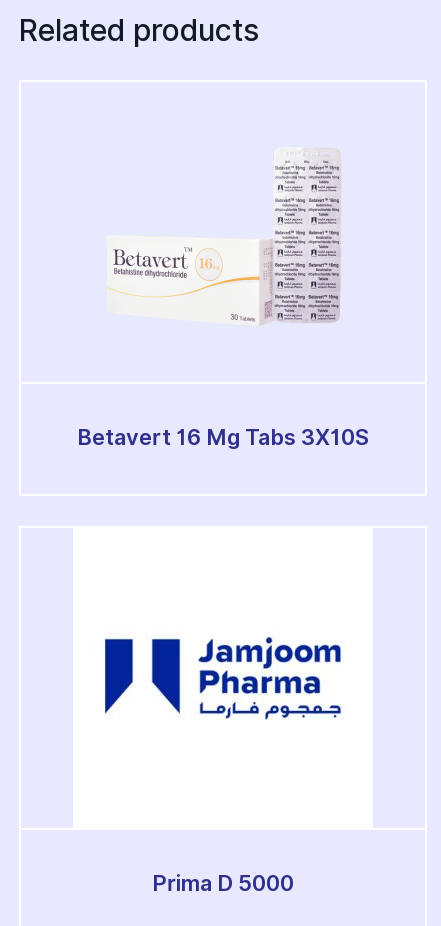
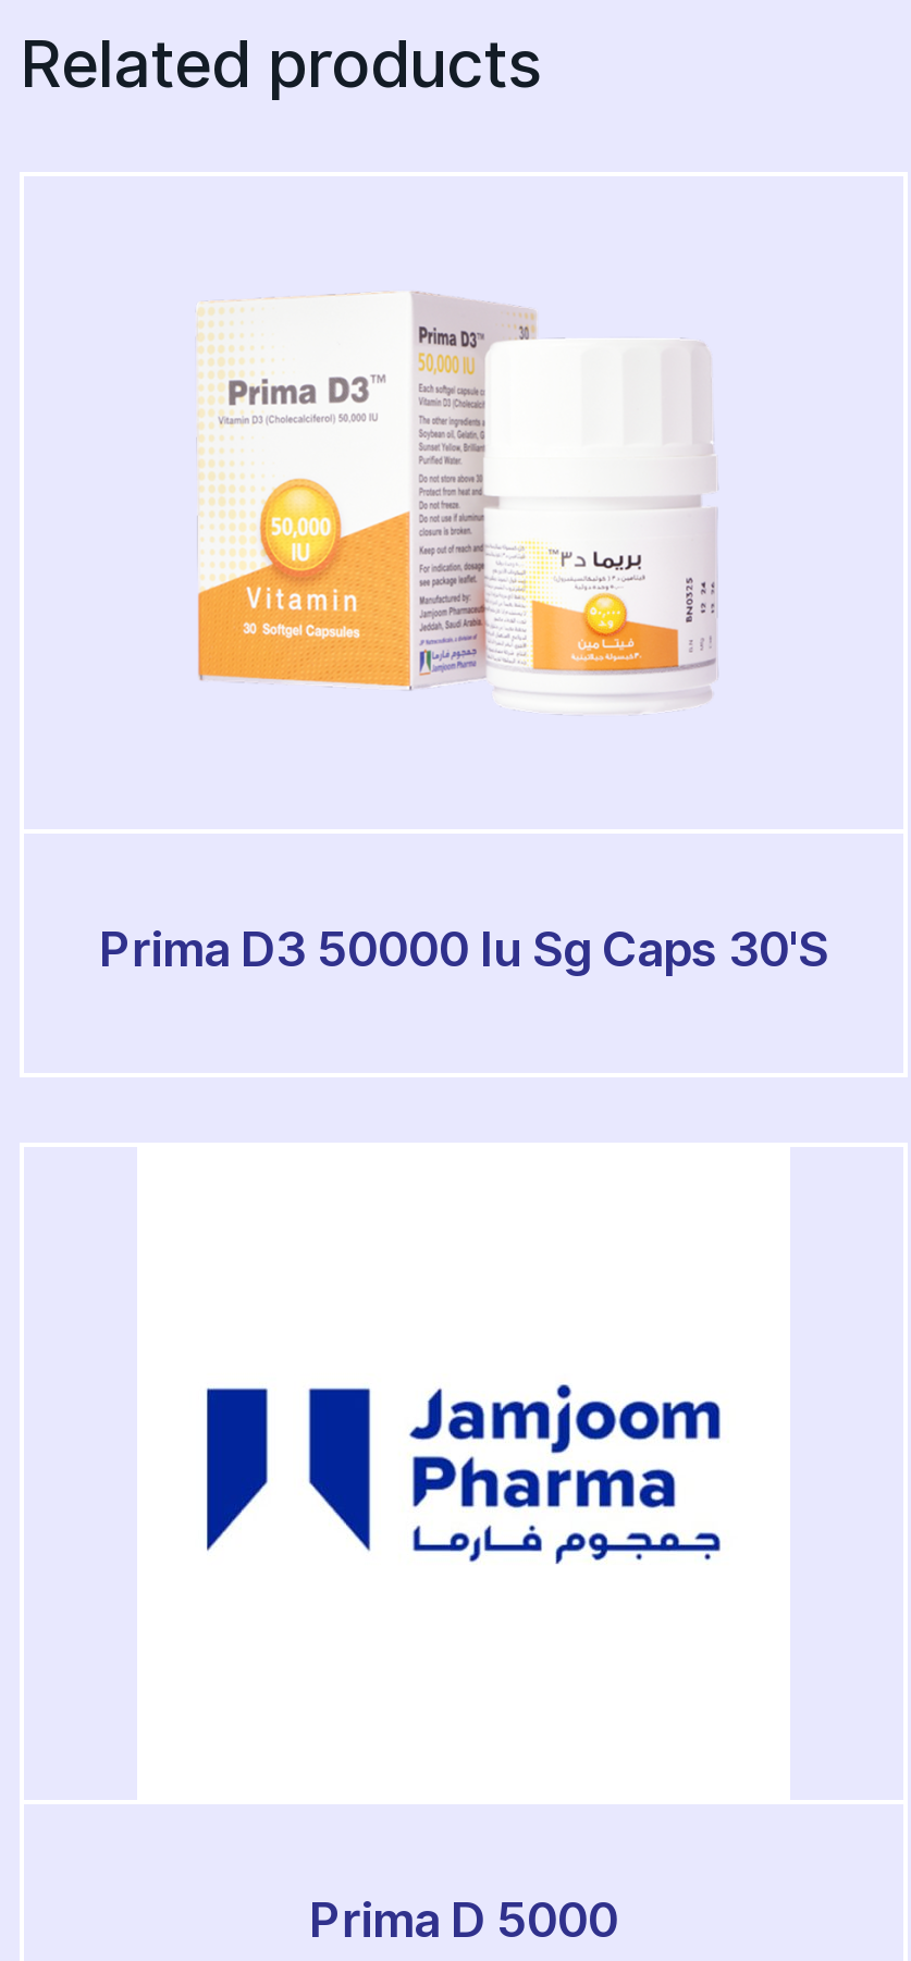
[101,136,341,325] [image] -> [196,292,718,705] [image]
[77,424,369,450] Betavert 16 Mg Tabs 3X10S -> [99,920,828,977] Prima D3 50000 Iu Sg Caps 30'S

